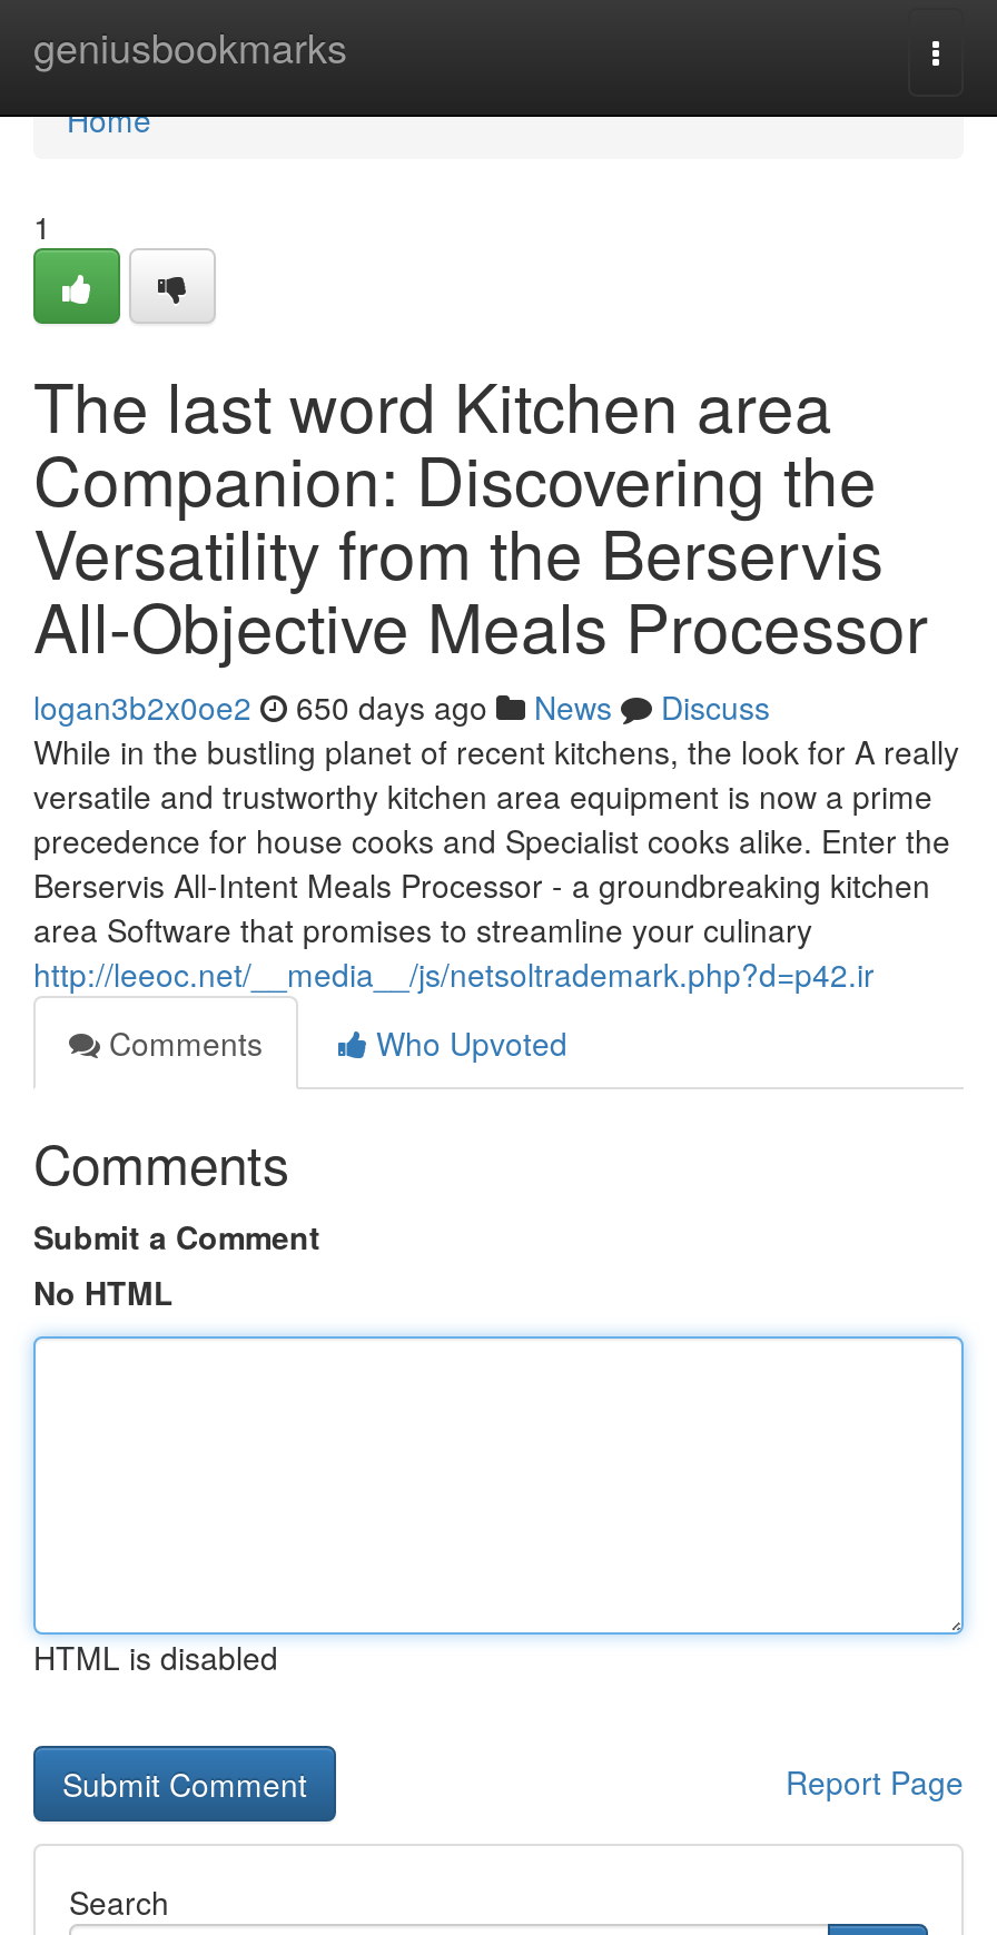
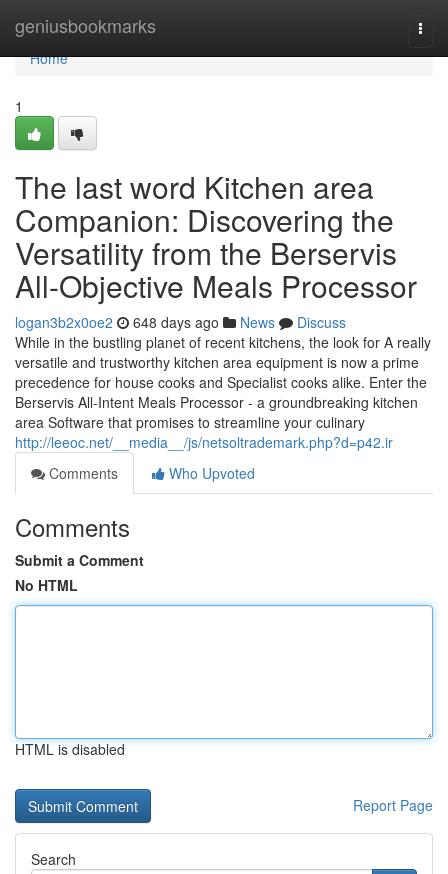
[33,684,770,729] logan3b2x0oe2 650 days ago News Discuss -> [15,312,346,332] logan3b2x0oe2 648 days ago News Discuss

